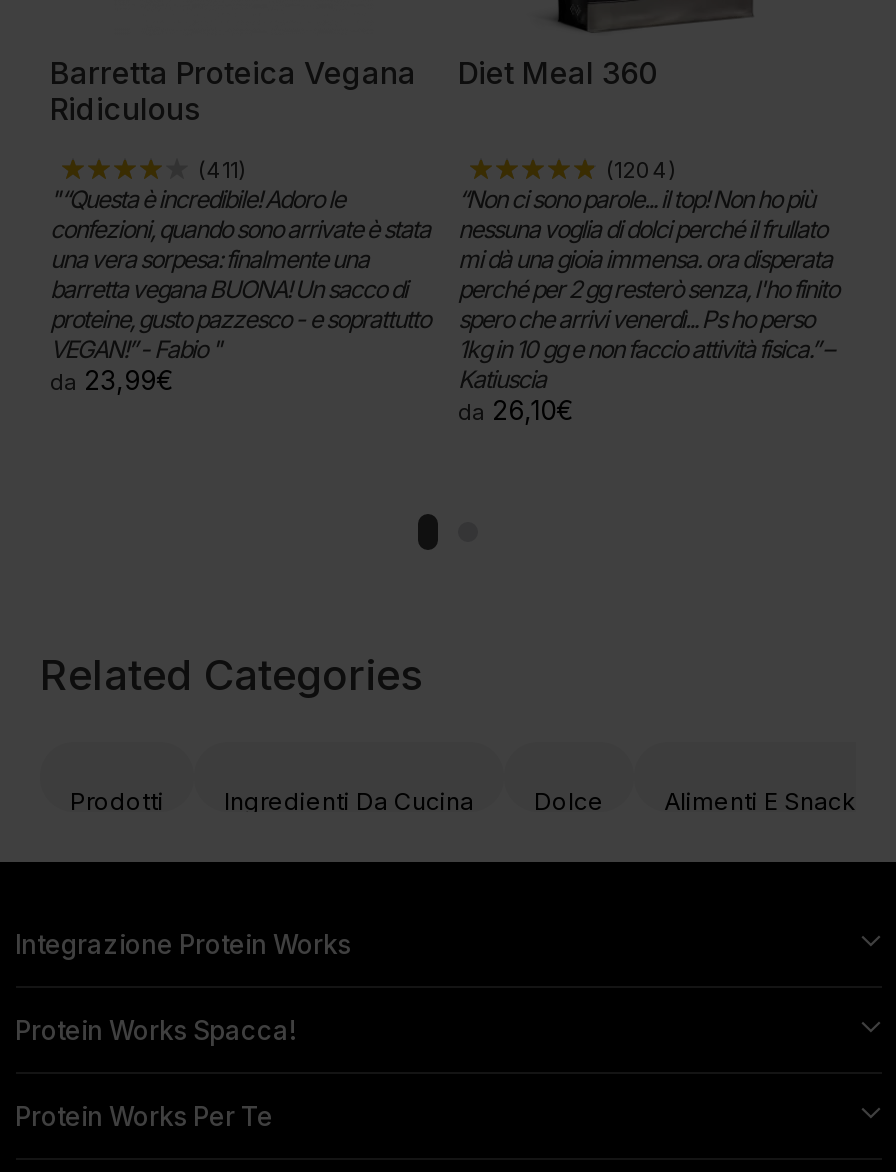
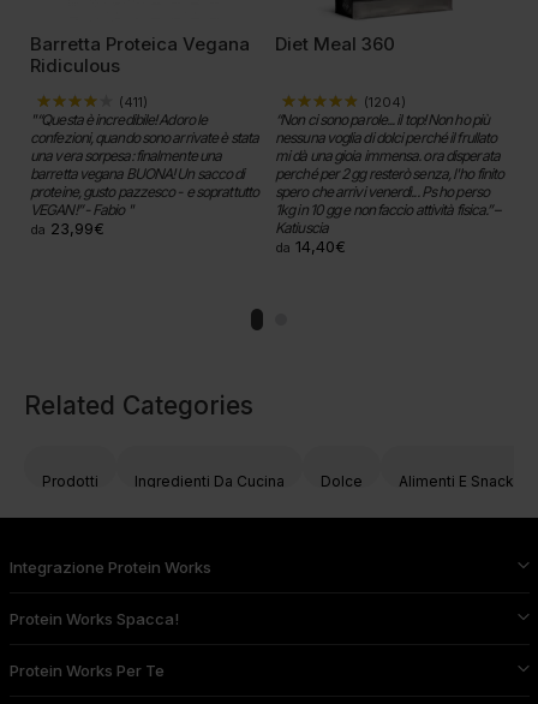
[458,394,574,426] da 26,10€ -> [275,237,346,256] da 14,40€

